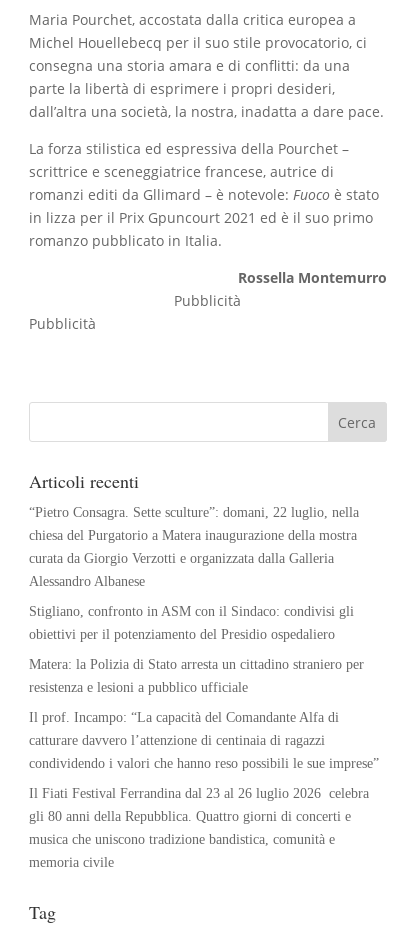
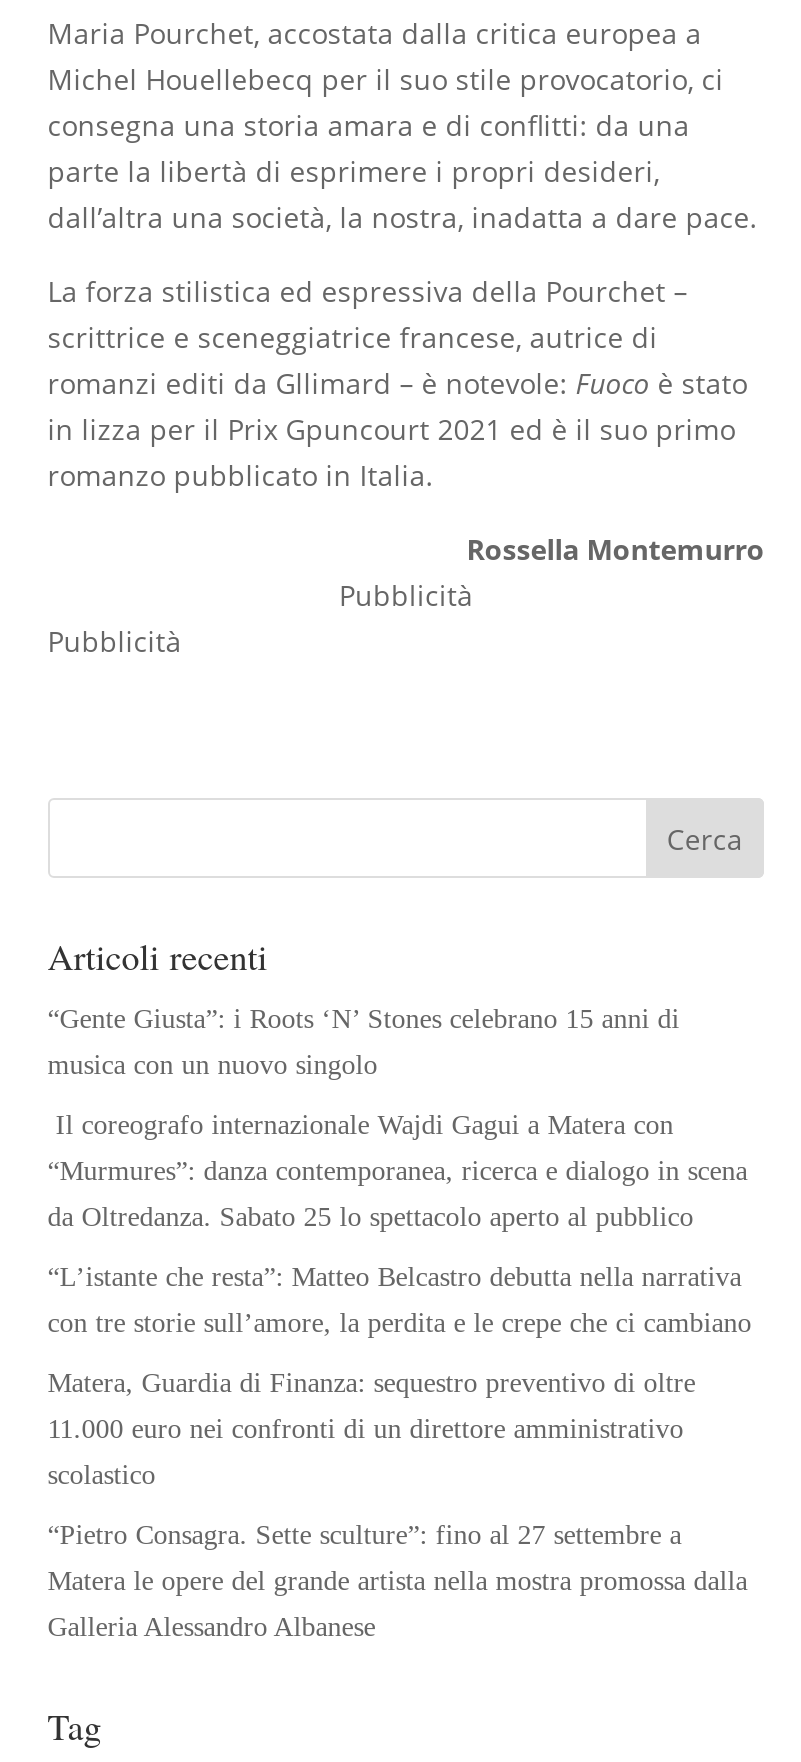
[29,505,379,870] “Pietro Consagra. Sette sculture”: domani, 22 luglio, nella | chiesa del Purgatorio a Matera inaugurazione della mostra | curata da Giorgio Verzotti e organizzata dalla Galleria | Alessandro Albanese | Stigliano, confronto in ASM con il Sindaco: condivisi gli | obiettivi per il potenziamento del Presidio ospedaliero | Matera: la Polizia di Stato arresta un cittadino straniero per | resistenza e lesioni a pubblico ufficiale | Il prof. Incampo: “La capacità del Comandante Alfa di | catturare davvero l’attenzione di centinaia di ragazzi | condividendo i valori che hanno reso possibili le sue imprese” | Il Fiati Festival Ferrandina dal 23 al 26 luglio 2026 celebra | gli 80 anni della Repubblica. Quattro giorni di concerti e | musica che uniscono tradizione bandistica, comunità e | memoria civile -> [48,1005,752,1643] “Gente Giusta”: i Roots ‘N’ Stones celebrano 15 anni di | musica con un nuovo singolo | Il coreografo internazionale Wajdi Gagui a Matera con | “Murmures”: danza contemporanea, ricerca e dialogo in scena | da Oltredanza. Sabato 25 lo spettacolo aperto al pubblico | “L’istante che resta”: Matteo Belcastro debutta nella narrativa | con tre storie sull’amore, la perdita e le crepe che ci cambiano | Matera, Guardia di Finanza: sequestro preventivo di oltre | 11.000 euro nei confronti di un direttore amministrativo | scolastico | “Pietro Consagra. Sette sculture”: fino al 27 settembre a | Matera le opere del grande artista nella mostra promossa dalla | Galleria Alessandro Albanese

